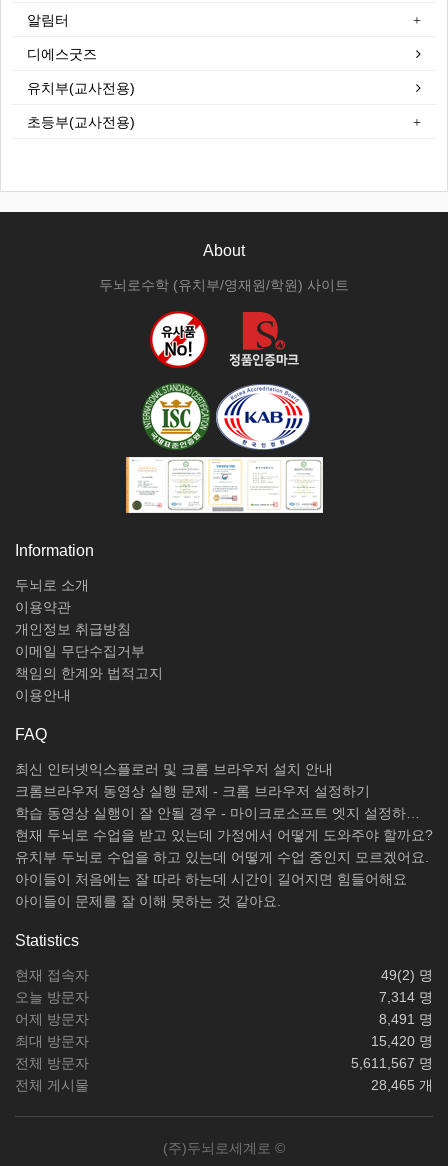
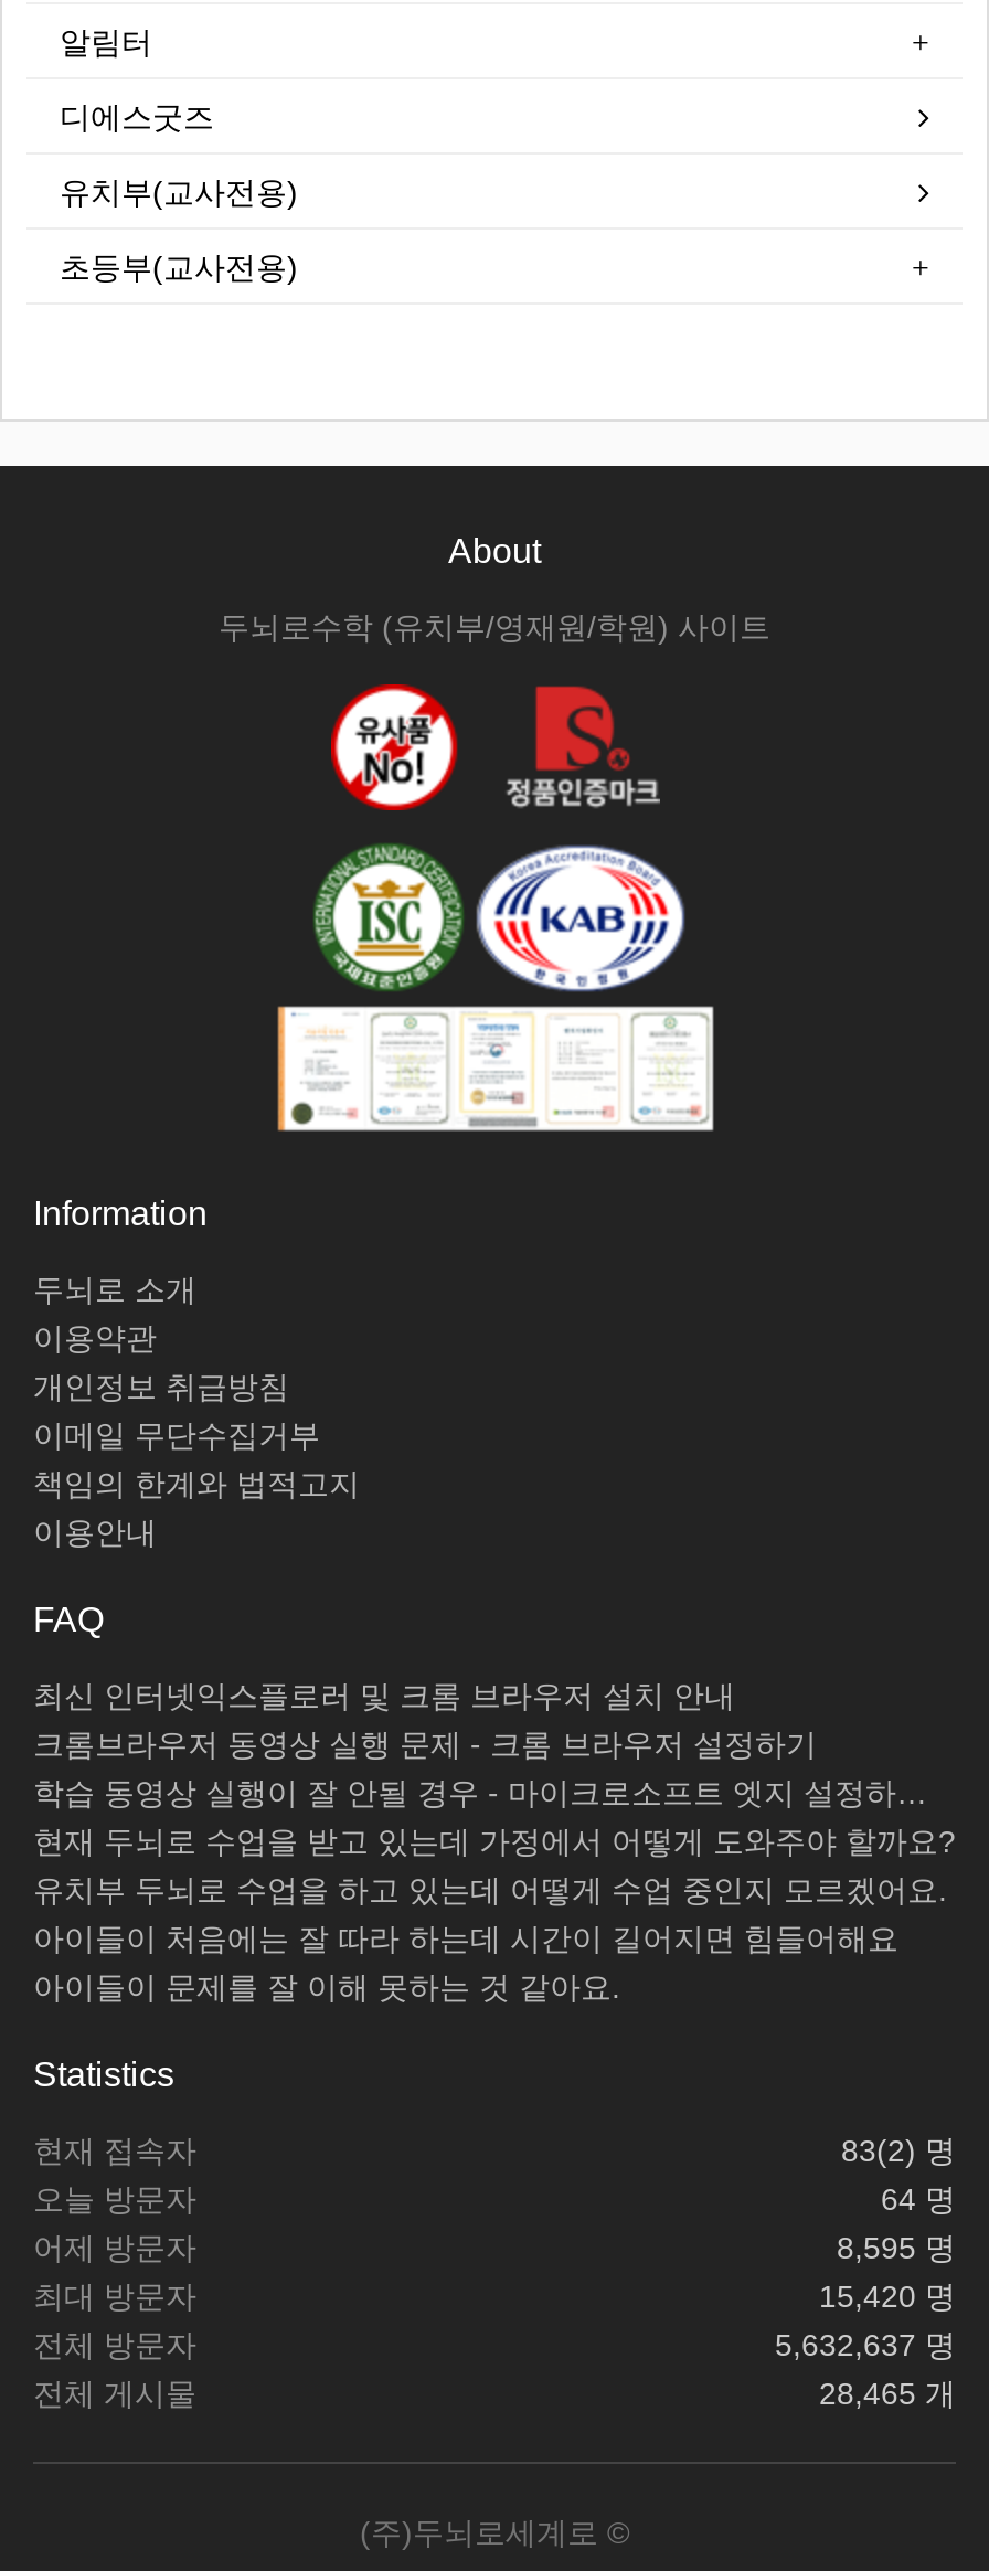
[381,967,433,983] 49(2) 명 -> [841,2133,956,2169] 83(2) 명
[379,989,433,1005] 7,314 명 -> [881,2182,956,2217] 64 명
[379,1011,433,1027] 8,491 명 -> [837,2231,956,2266] 8,595 명
[351,1055,433,1071] 5,611,567 명 -> [775,2328,956,2363] 5,632,637 명

